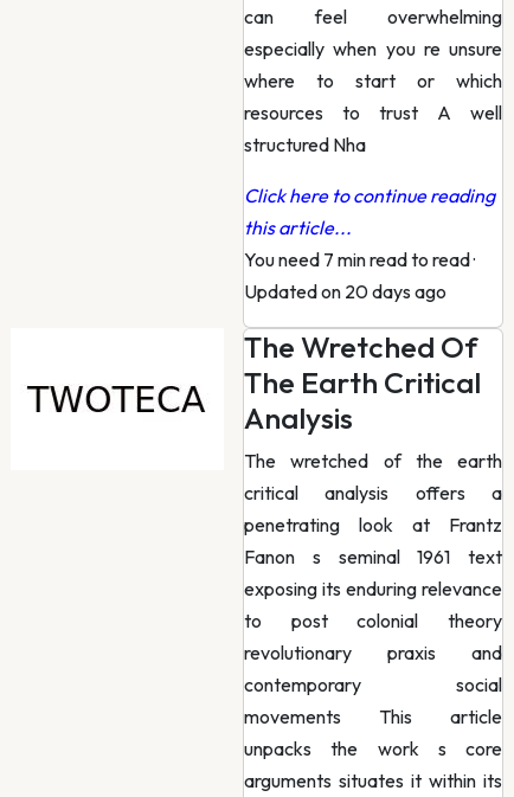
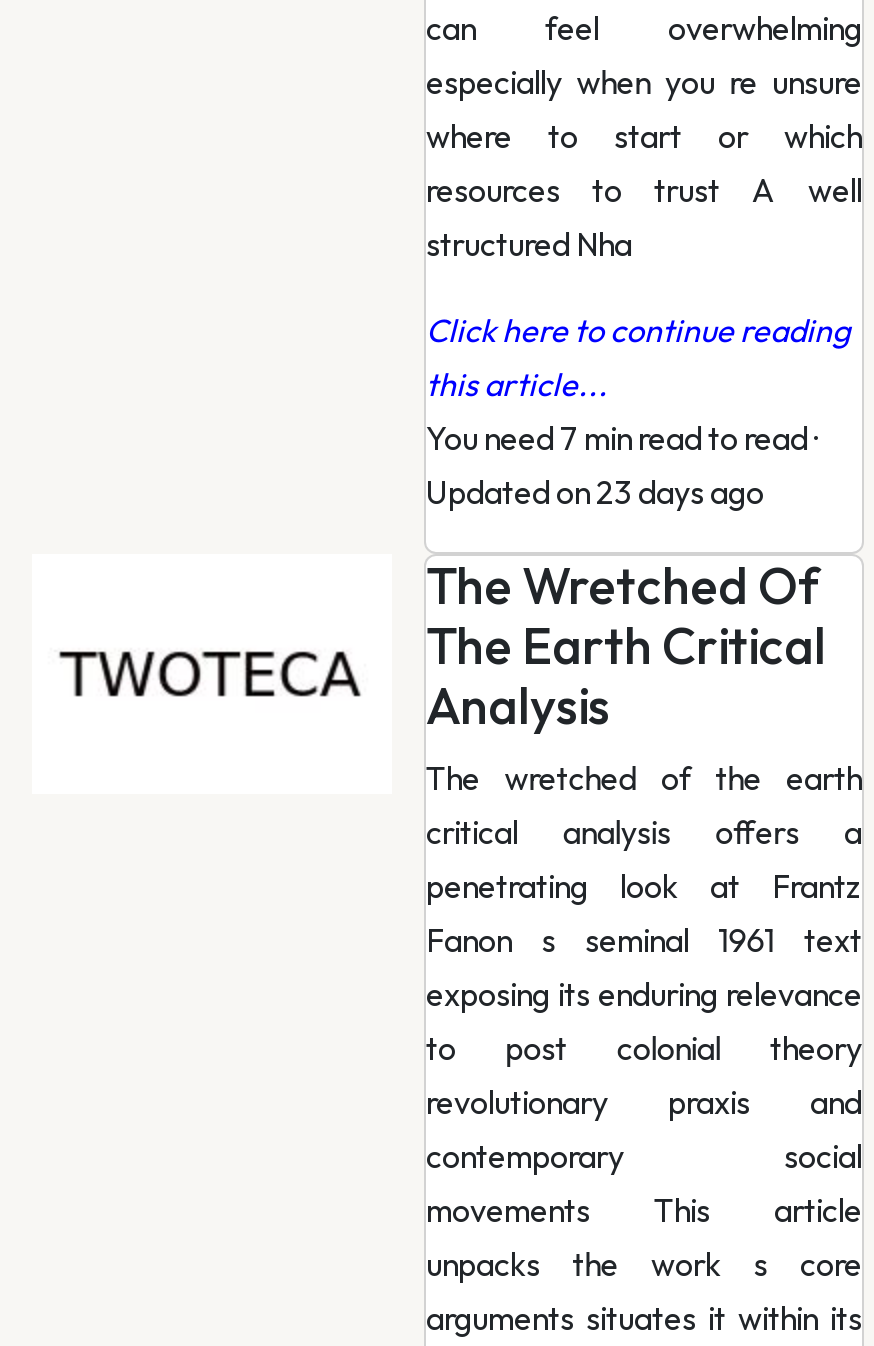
[244,279,446,303] Updated on 20 days ago -> [426,472,764,512] Updated on 23 days ago

